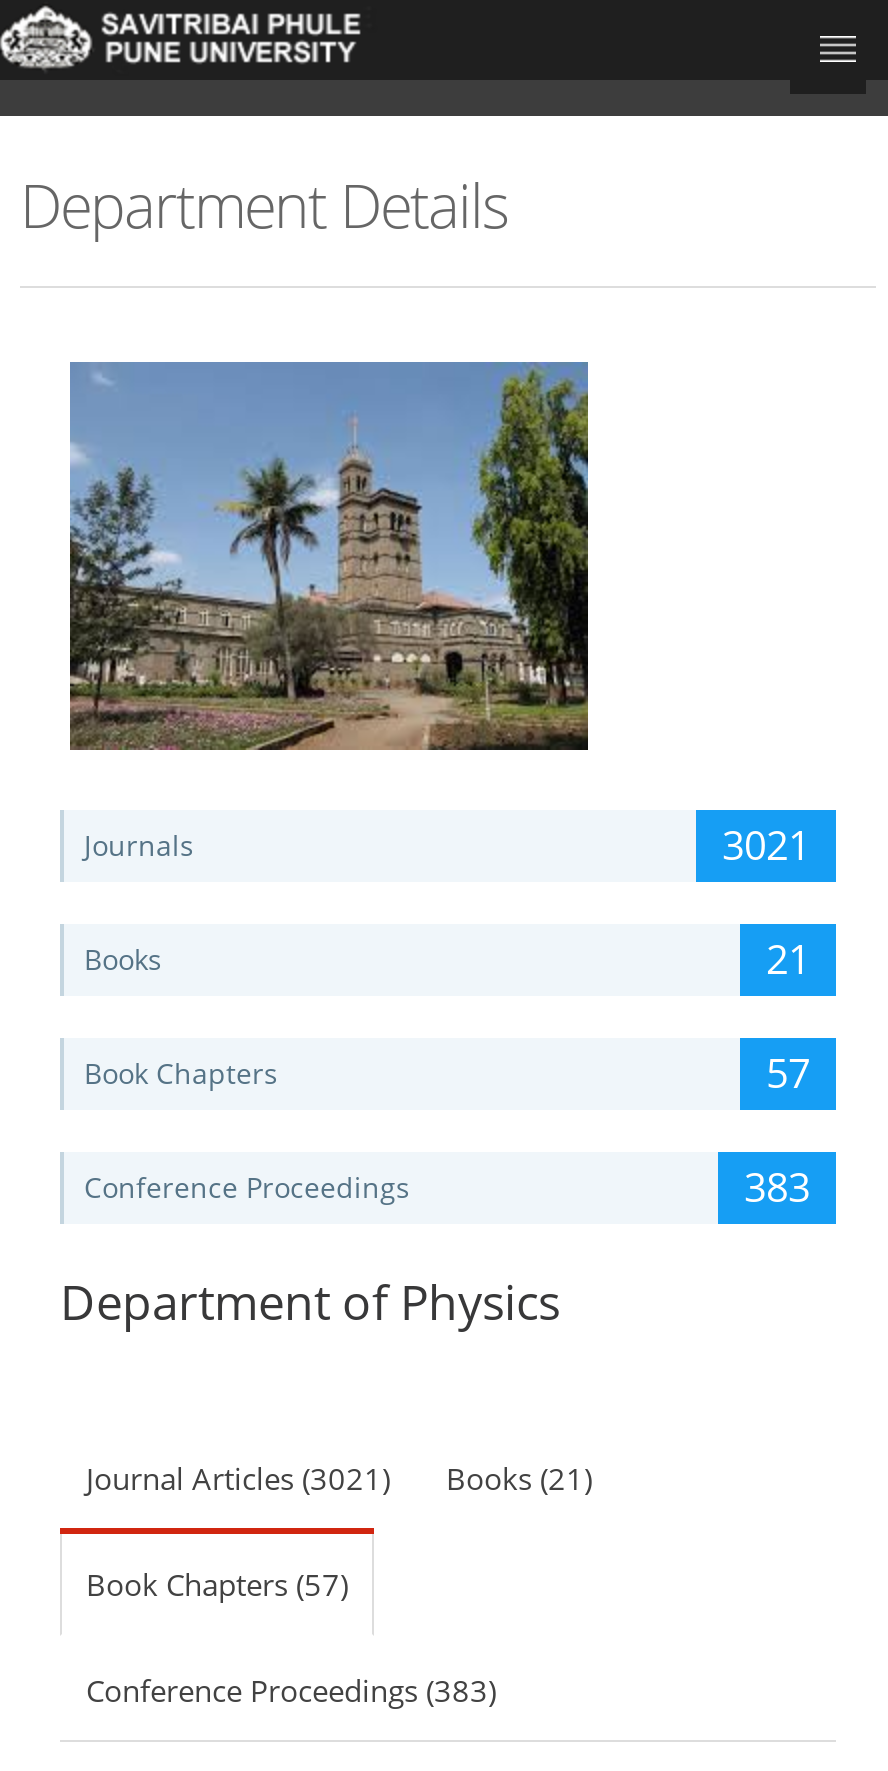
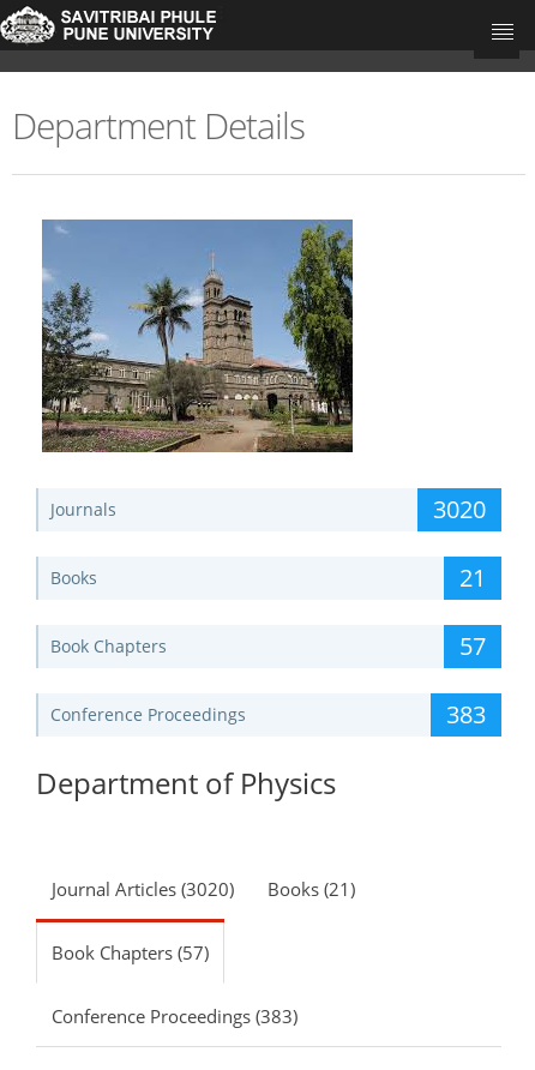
[722,818,810,872] 3021 -> [433,493,486,525] 3020
[86,1458,390,1498] Journal Articles (3021) -> [52,877,234,901] Journal Articles (3020)

